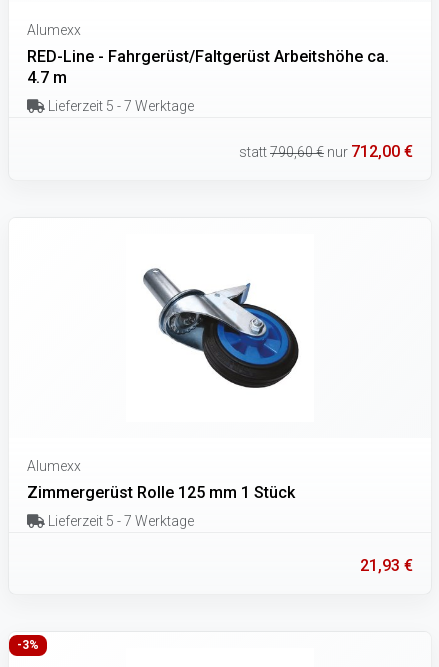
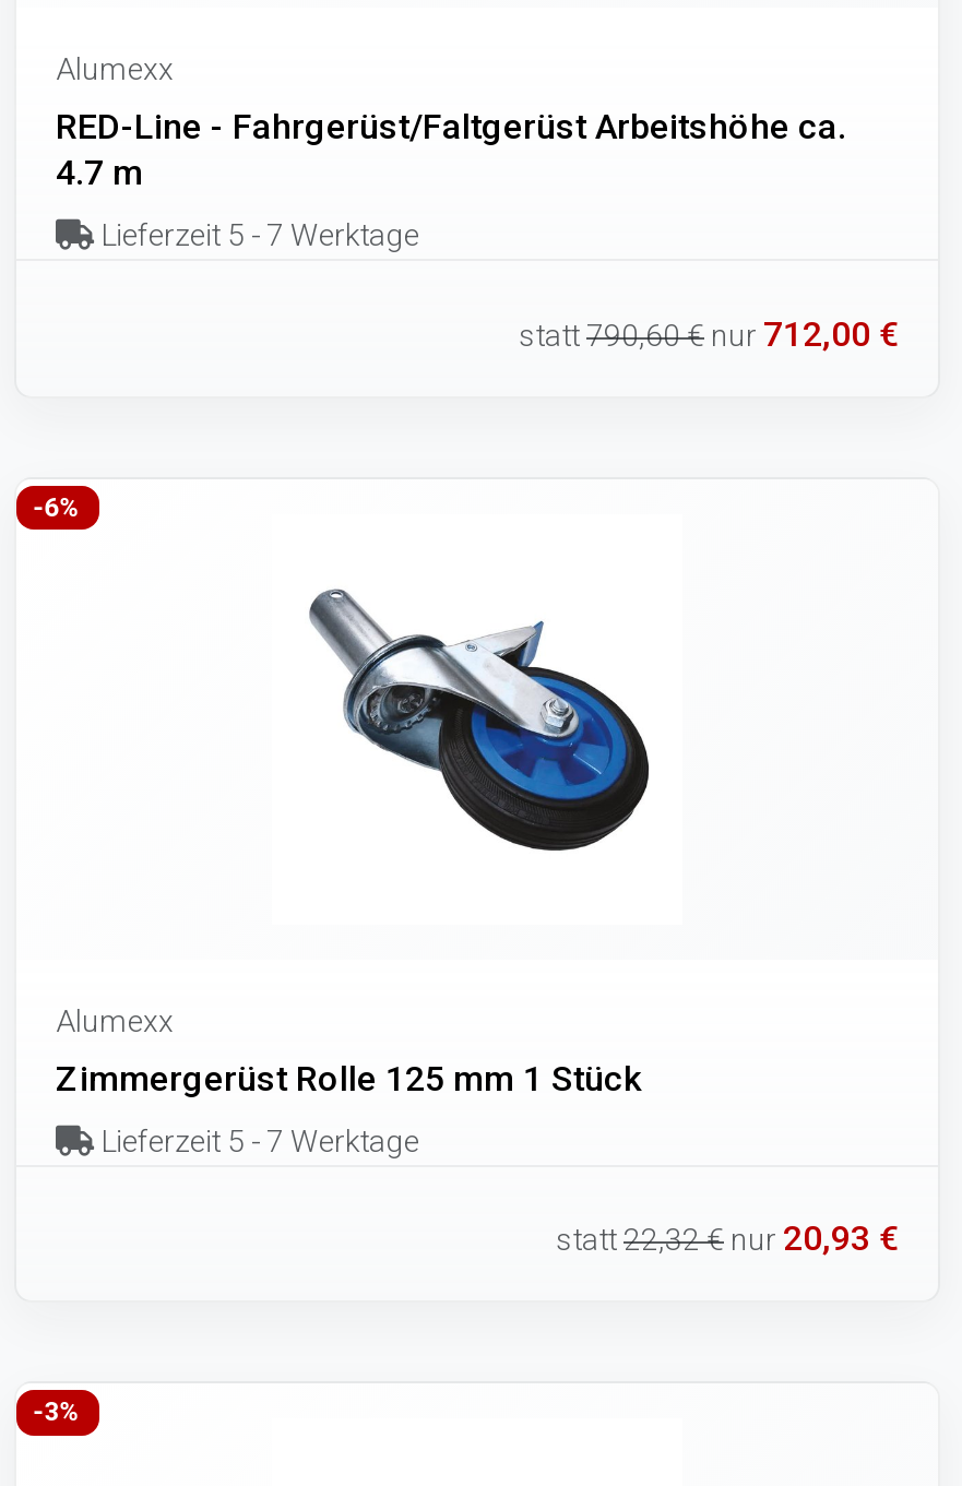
none -> [33,492,81,523] -6%
[360,556,413,575] 21,93 € -> [556,1218,899,1260] statt22,32 €nur 20,93 €

